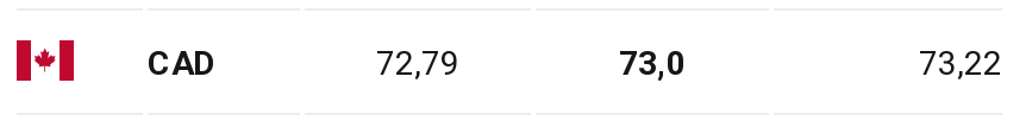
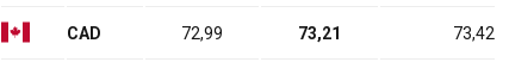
[376,45,459,83] 72,79 -> [181,24,223,43] 72,99
[619,45,686,83] 73,0 -> [298,24,341,43] 73,21
[919,45,1002,83] 73,22 -> [453,24,495,43] 73,42

